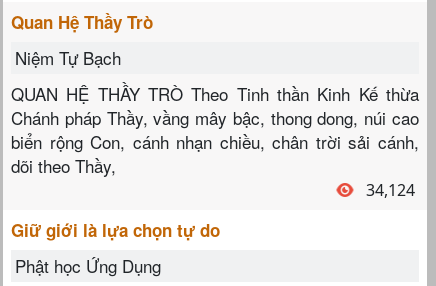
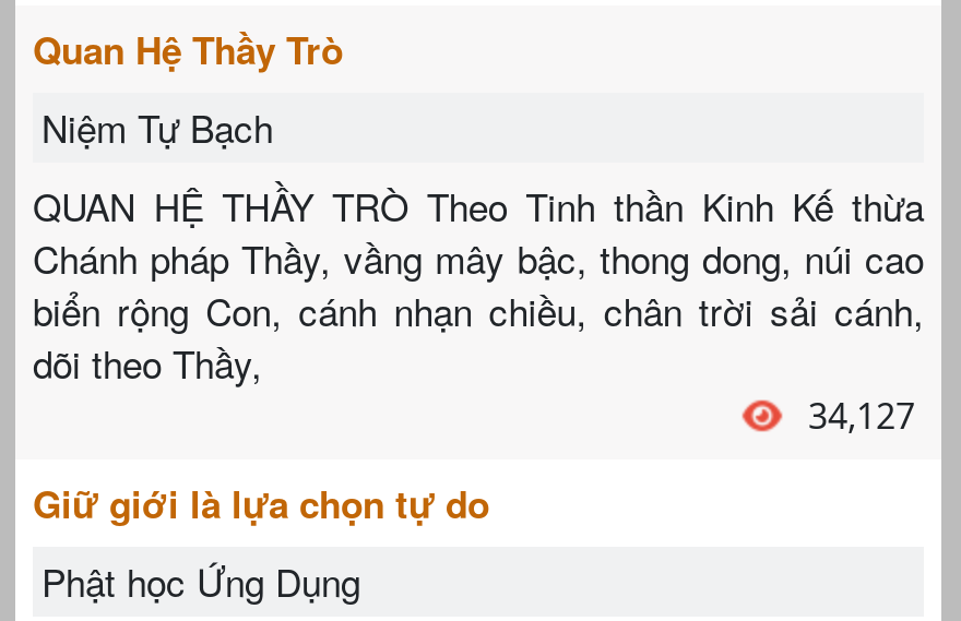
[366,179,415,201] 34,124 -> [808,392,915,440] 34,127

